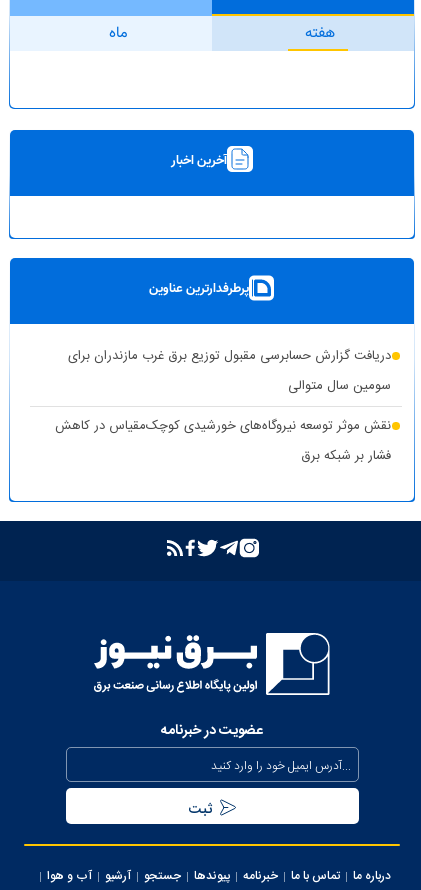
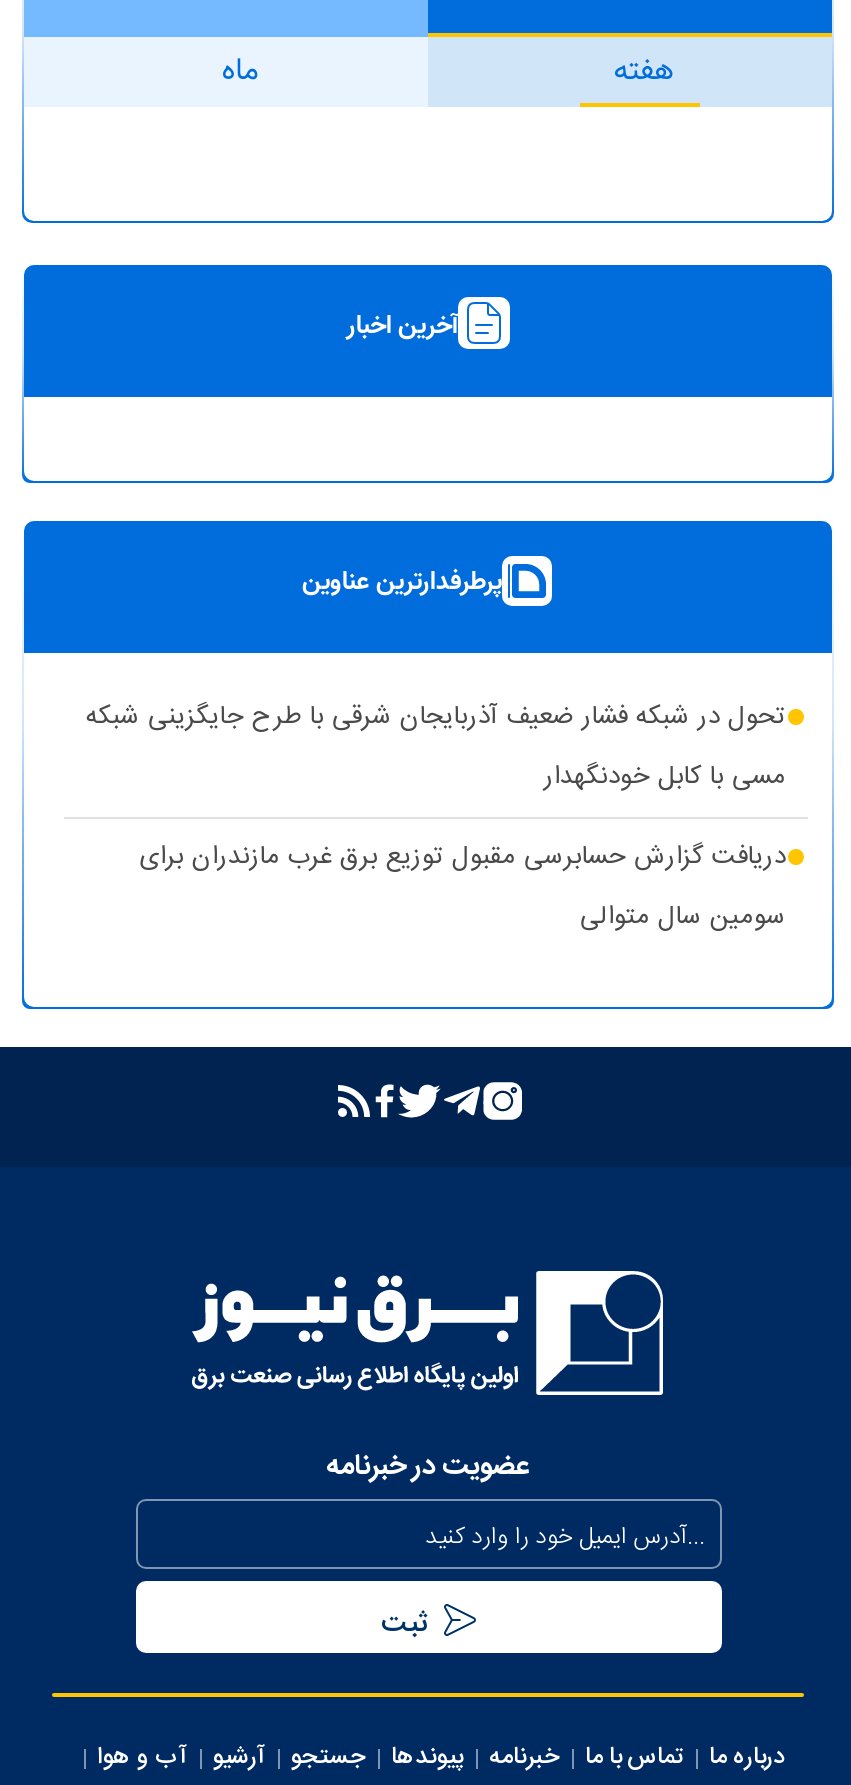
none -> [86,695,786,799] تحول در شبکه فشار ضعیف آذربایجان شرقی با طرح جایگزینی شبکه | مسی با کابل خودنگهدار
moved [68,345,391,397] -> [140,835,786,939]: دریافت گزارش حسابرسی مقبول توزیع برق غرب مازندران برای | سومین سال متوالی
[55,415,391,467] نقش موثر توسعه نیروگاه‌های خورشیدی کوچک‌مقیاس در کاهش | فشار بر شبکه برق -> none

